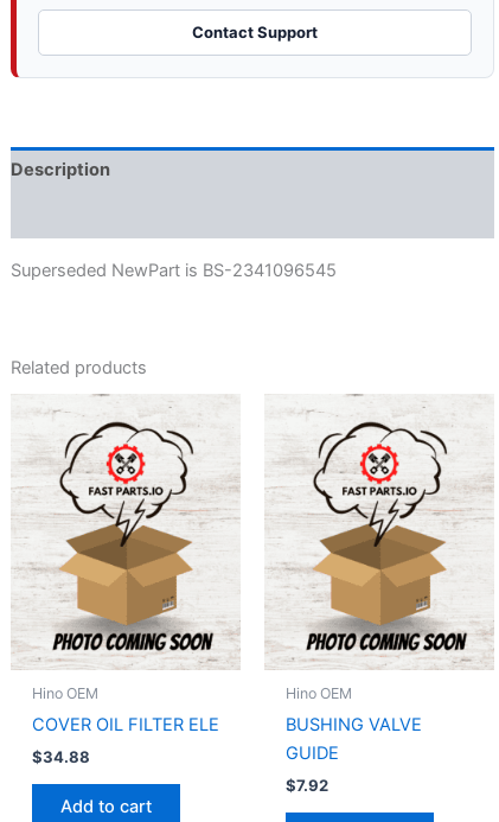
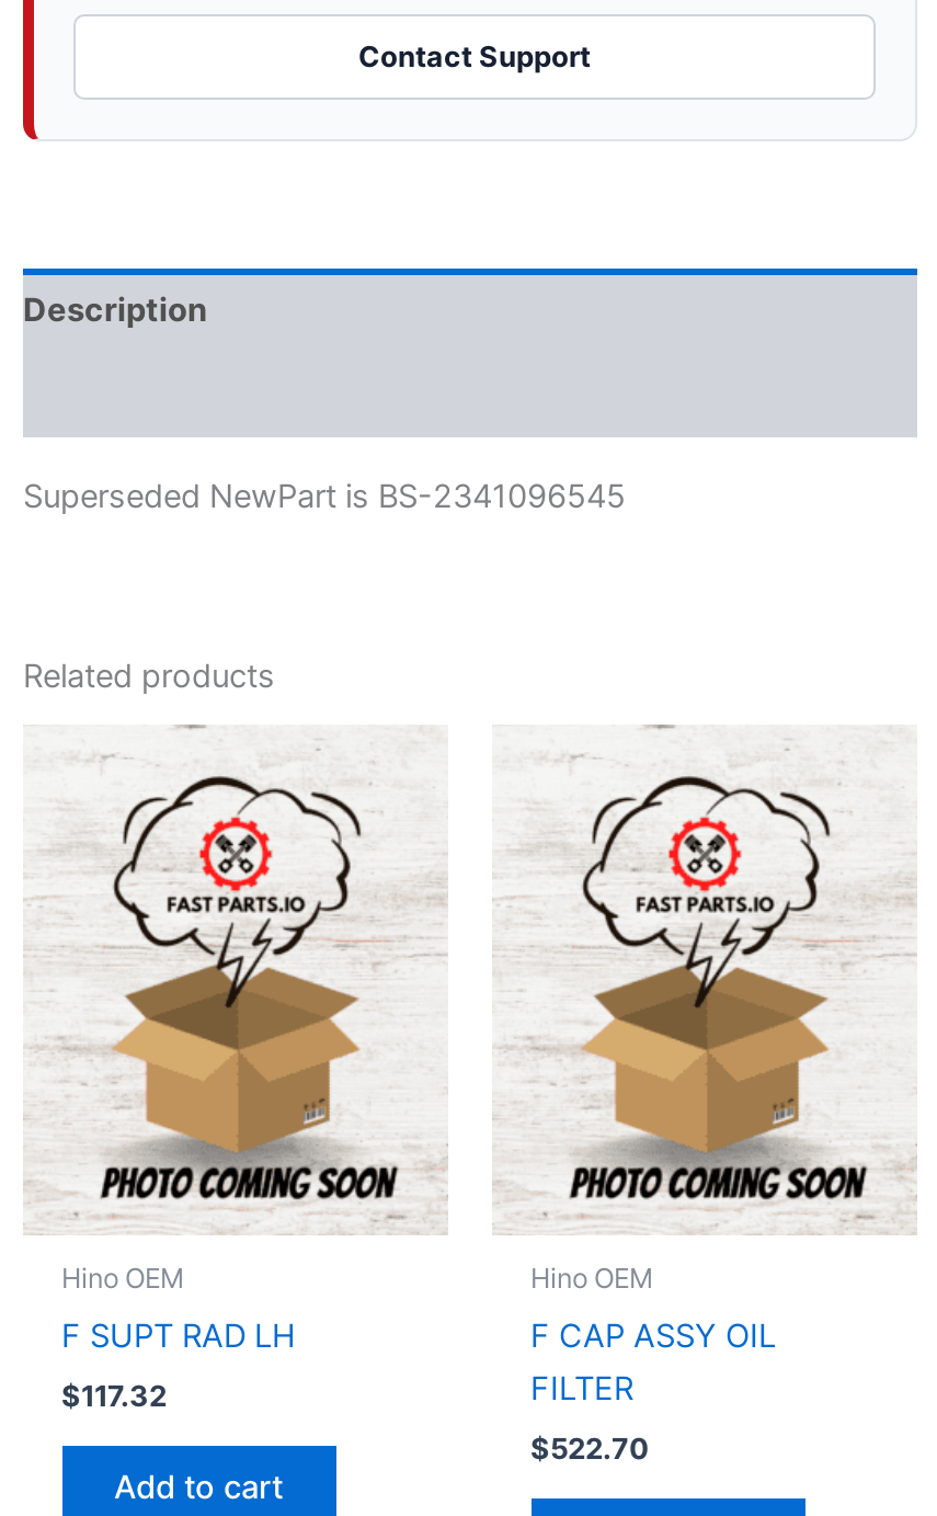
[31,714,219,735] COVER OIL FILTER ELE -> [61,1316,296,1356] F SUPT RAD LH
[285,714,421,764] BUSHING VALVE | GUIDE -> [530,1316,776,1408] F CAP ASSY OIL | FILTER
[31,747,89,766] $34.88 -> [61,1378,167,1413] $117.32
[285,776,328,795] $7.92 -> [530,1431,649,1466] $522.70

